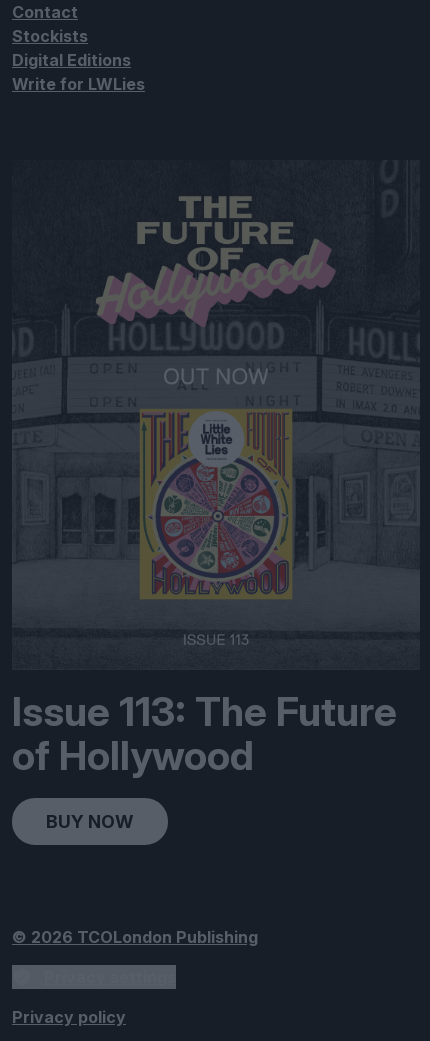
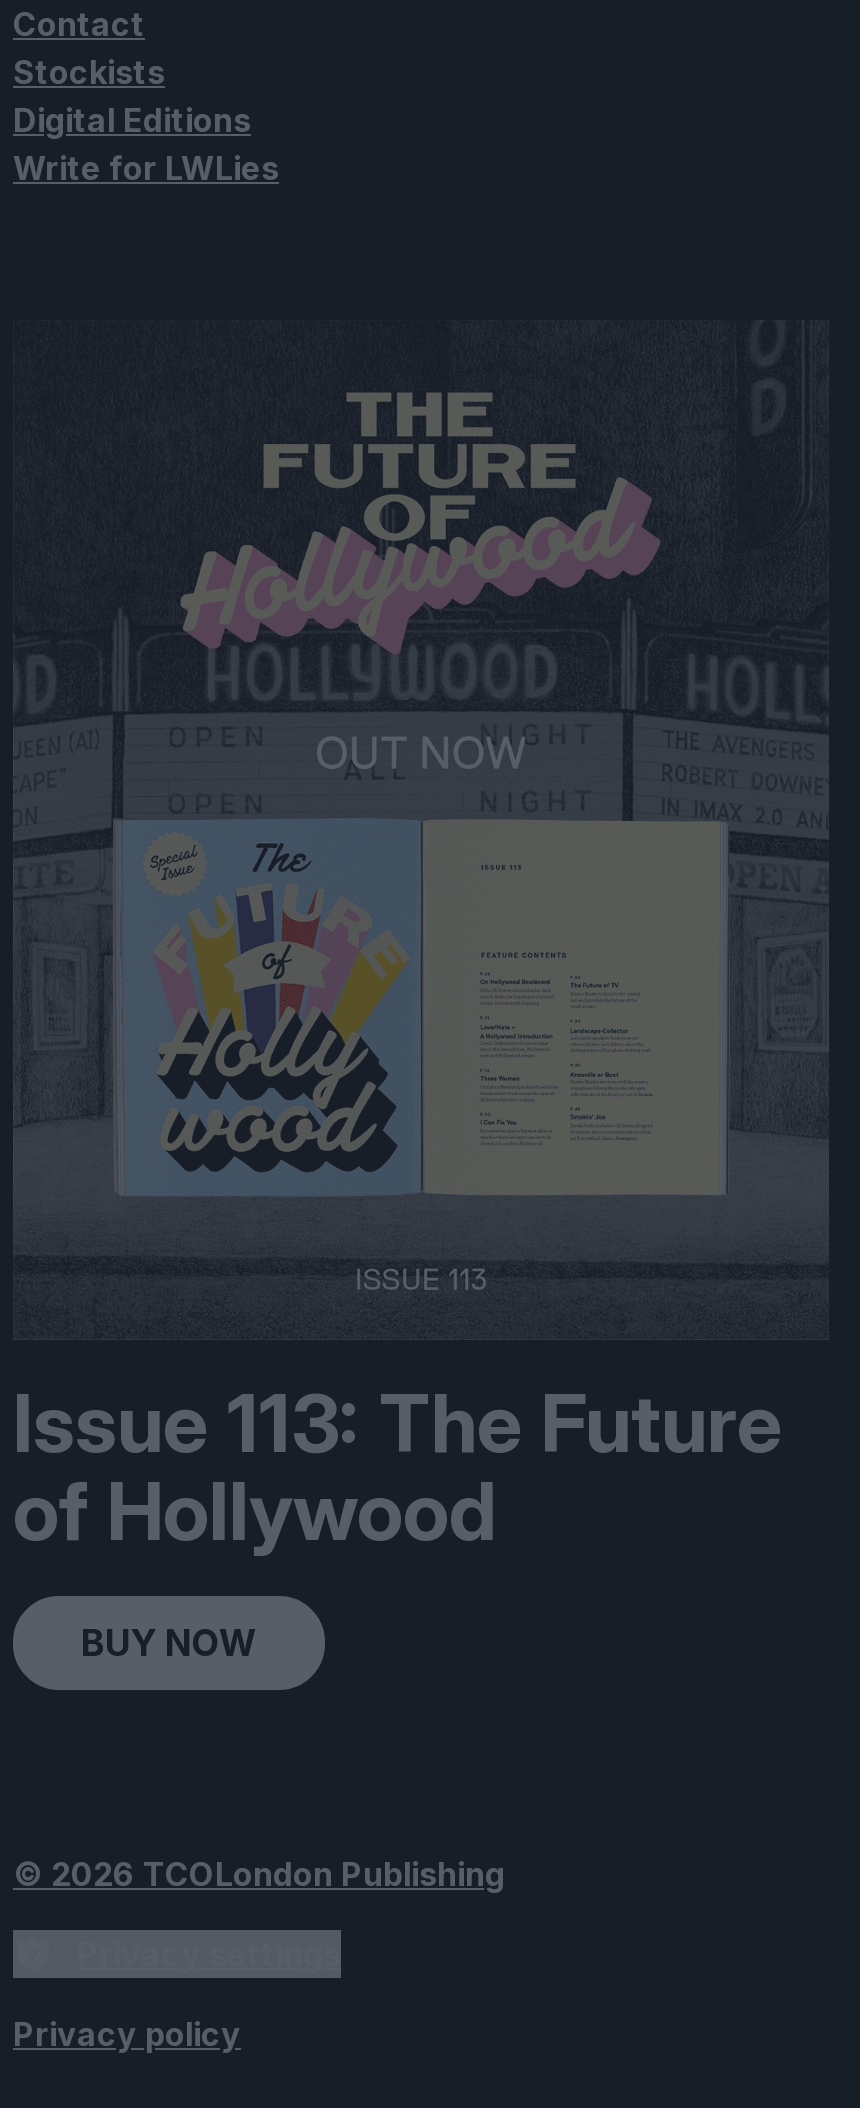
[61,408,370,600] [image] -> [111,818,731,1198] [image]

